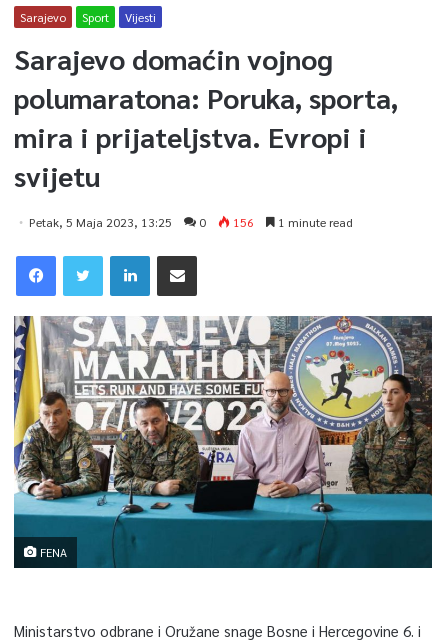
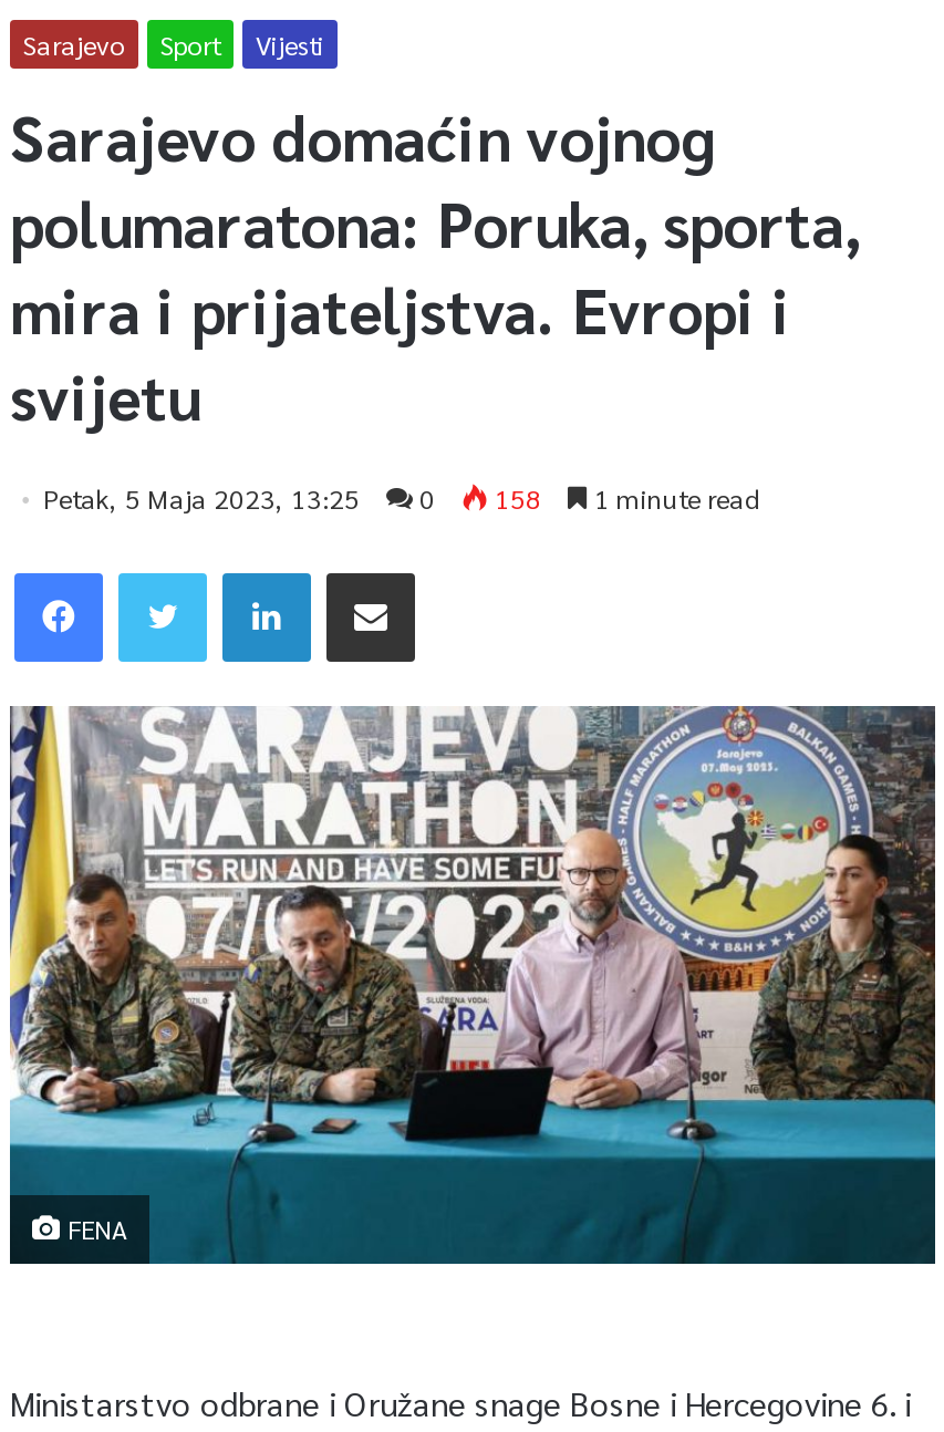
[29,214,353,230] Petak, 5 Maja 2023, 13:25 0 156 1 minute read -> [43,479,760,515] Petak, 5 Maja 2023, 13:25 0 158 1 minute read

